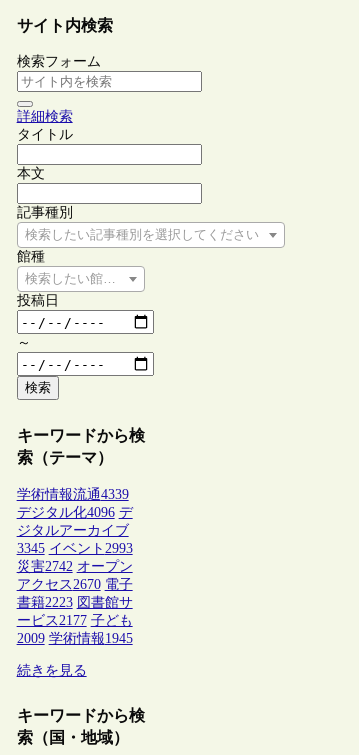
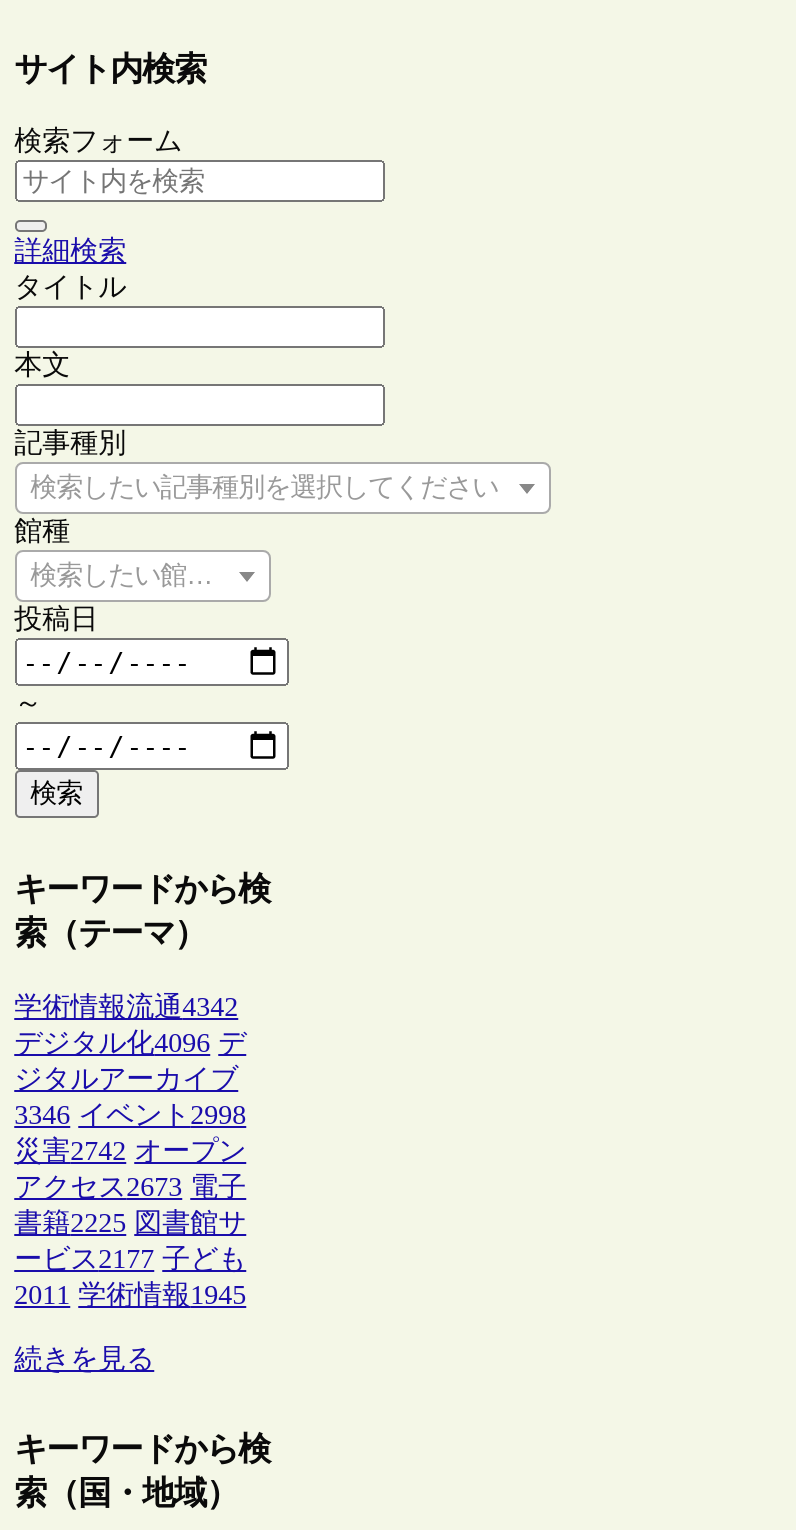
[17,487,129,502] 学術情報流通4339 -> [14,991,238,1021] 学術情報流通4342
[17,541,133,556] 3345 イベント2993 -> [14,1099,246,1129] 3346 イベント2998
[17,577,133,592] アクセス2670 電子 -> [14,1171,246,1201] アクセス2673 電子
[17,595,133,610] 書籍2223 図書館サ -> [14,1207,246,1237] 書籍2225 図書館サ
[17,631,133,646] 2009 学術情報1945 -> [14,1279,246,1309] 2011 学術情報1945

